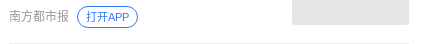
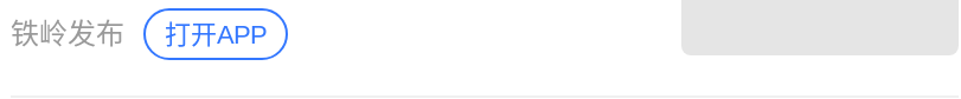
[9,10,69,24] 南方都市报 -> [11,18,124,51] 铁岭发布

